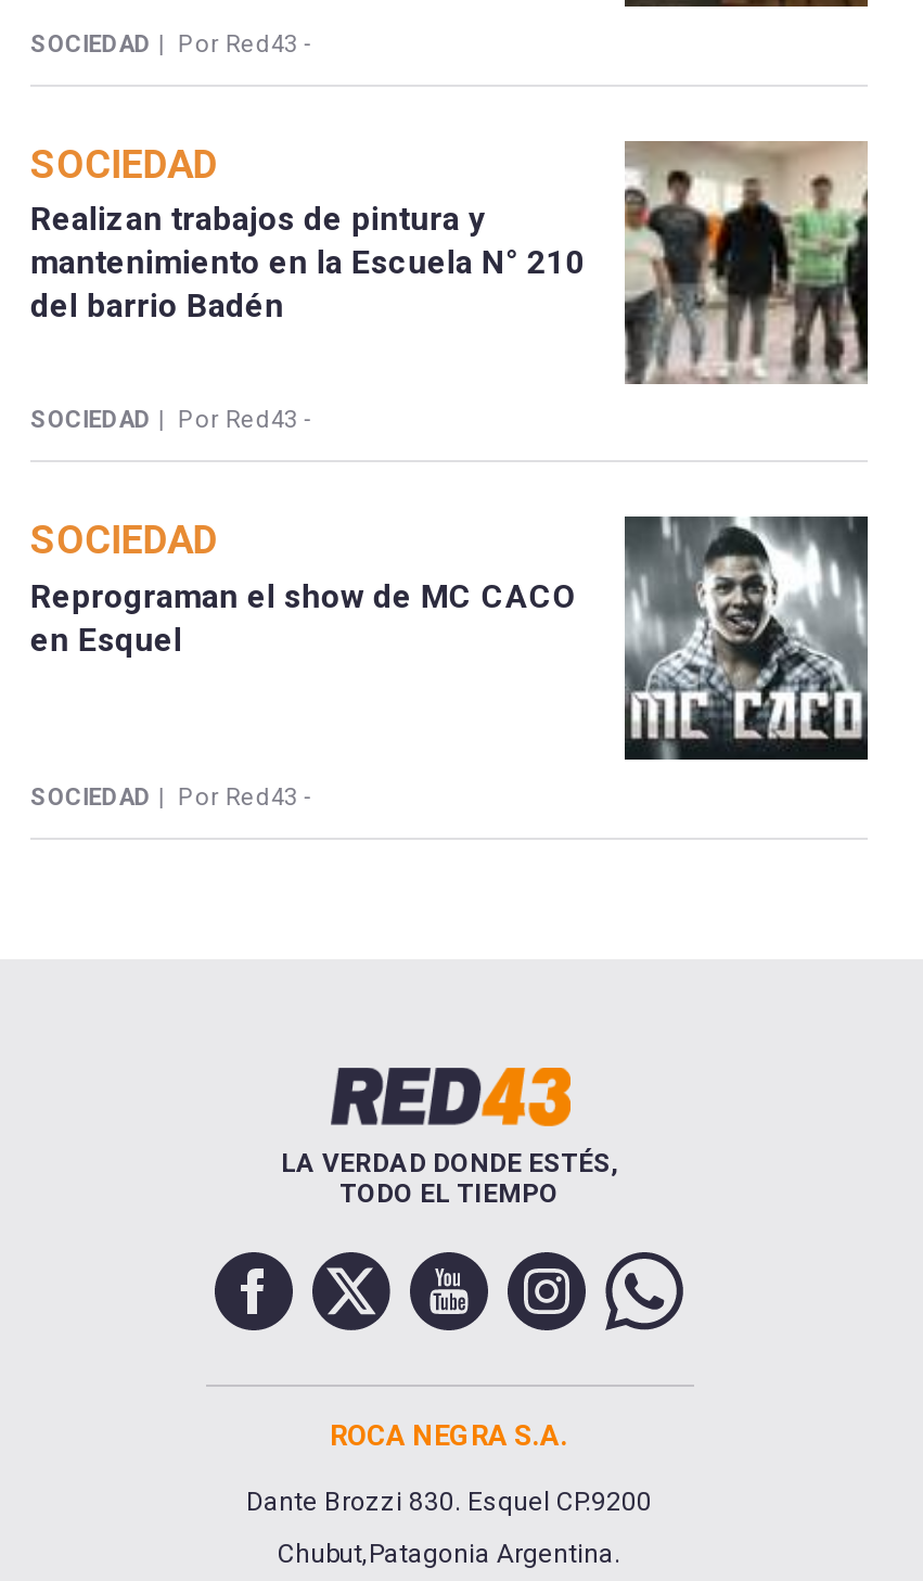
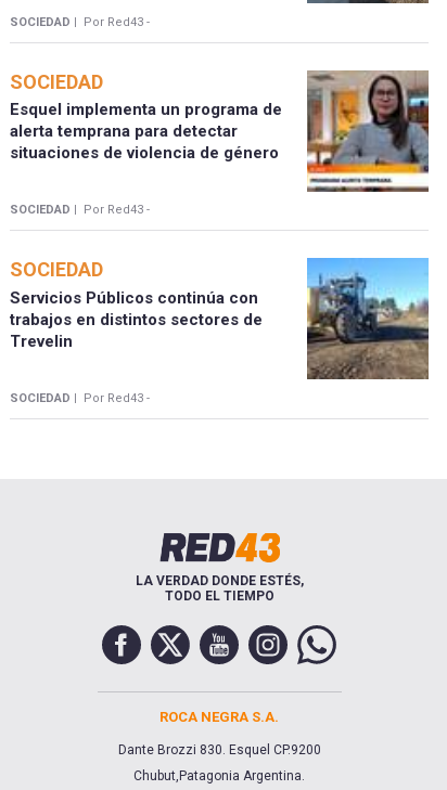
[30,143,870,384] [image] | Realizan trabajos de pintura y | mantenimiento en la Escuela N° 210 | del barrio Badén -> [10,70,430,192] [image] | Esquel implementa un programa de | alerta temprana para detectar | situaciones de violencia de género
[623,514,870,762] [image] -> [306,257,430,380] [image]
[30,576,577,659] Reprograman el show de MC CACO | en Esquel -> [10,288,262,351] Servicios Públicos continúa con | trabajos en distintos sectores de | Trevelin

